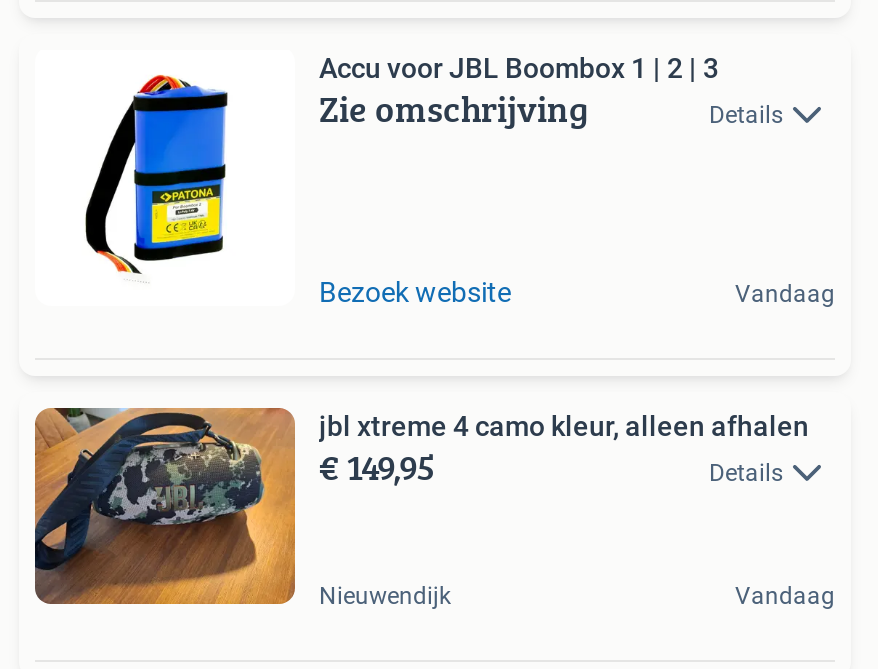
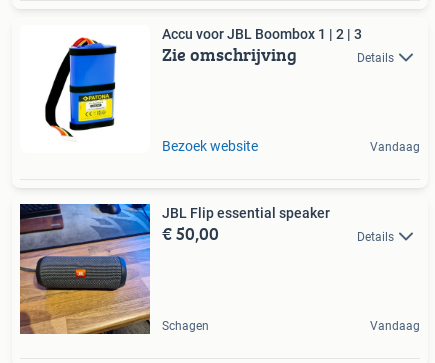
[33,406,809,610] [image] | jbl xtreme 4 camo kleur, alleen afhalen | € 149,95 -> [19,203,330,335] [image] | JBL Flip essential speaker | € 50,00
[319,582,451,610] Nieuwendijk -> [162,319,209,333] Schagen

